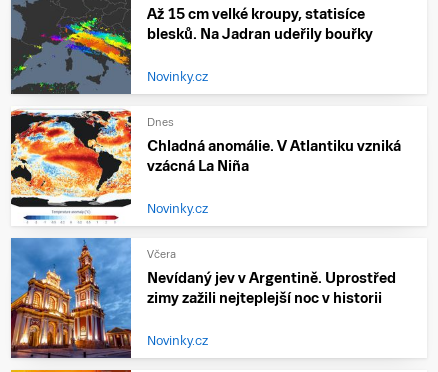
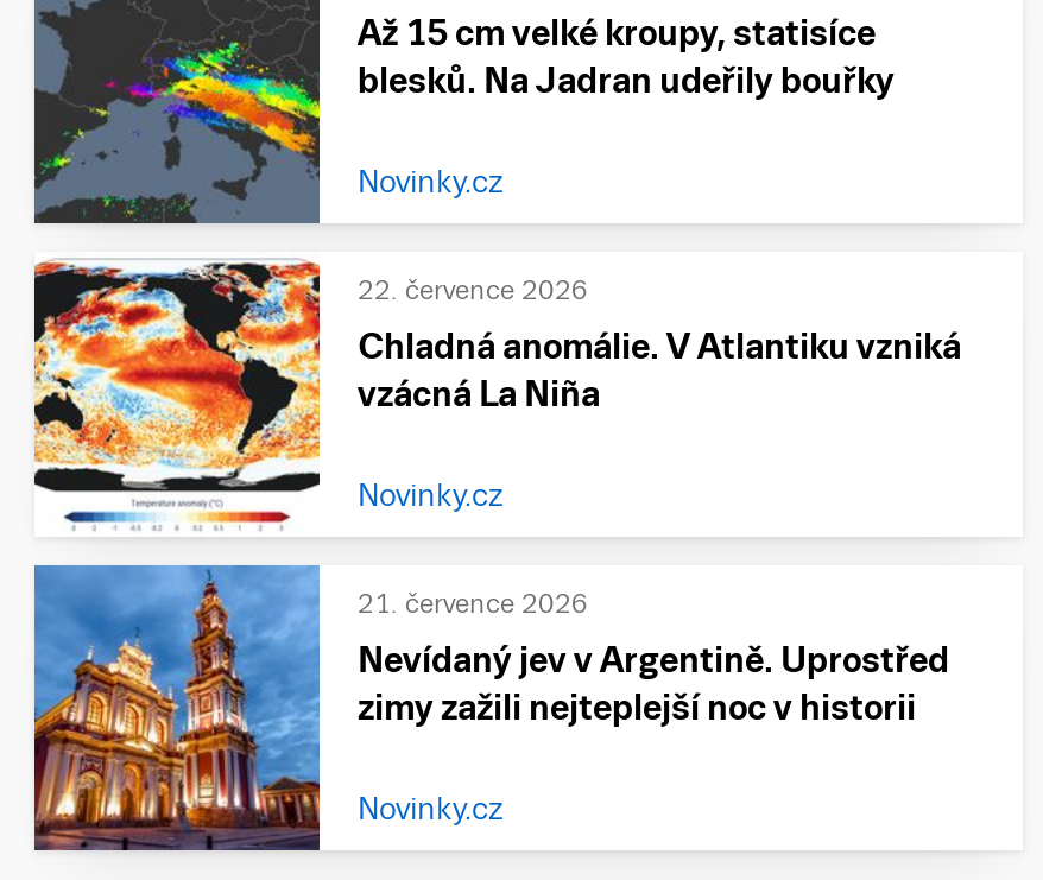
[147,116,174,128] Dnes -> [358,276,588,304] 22. července 2026
[147,248,176,260] Včera -> [358,589,588,618] 21. července 2026

